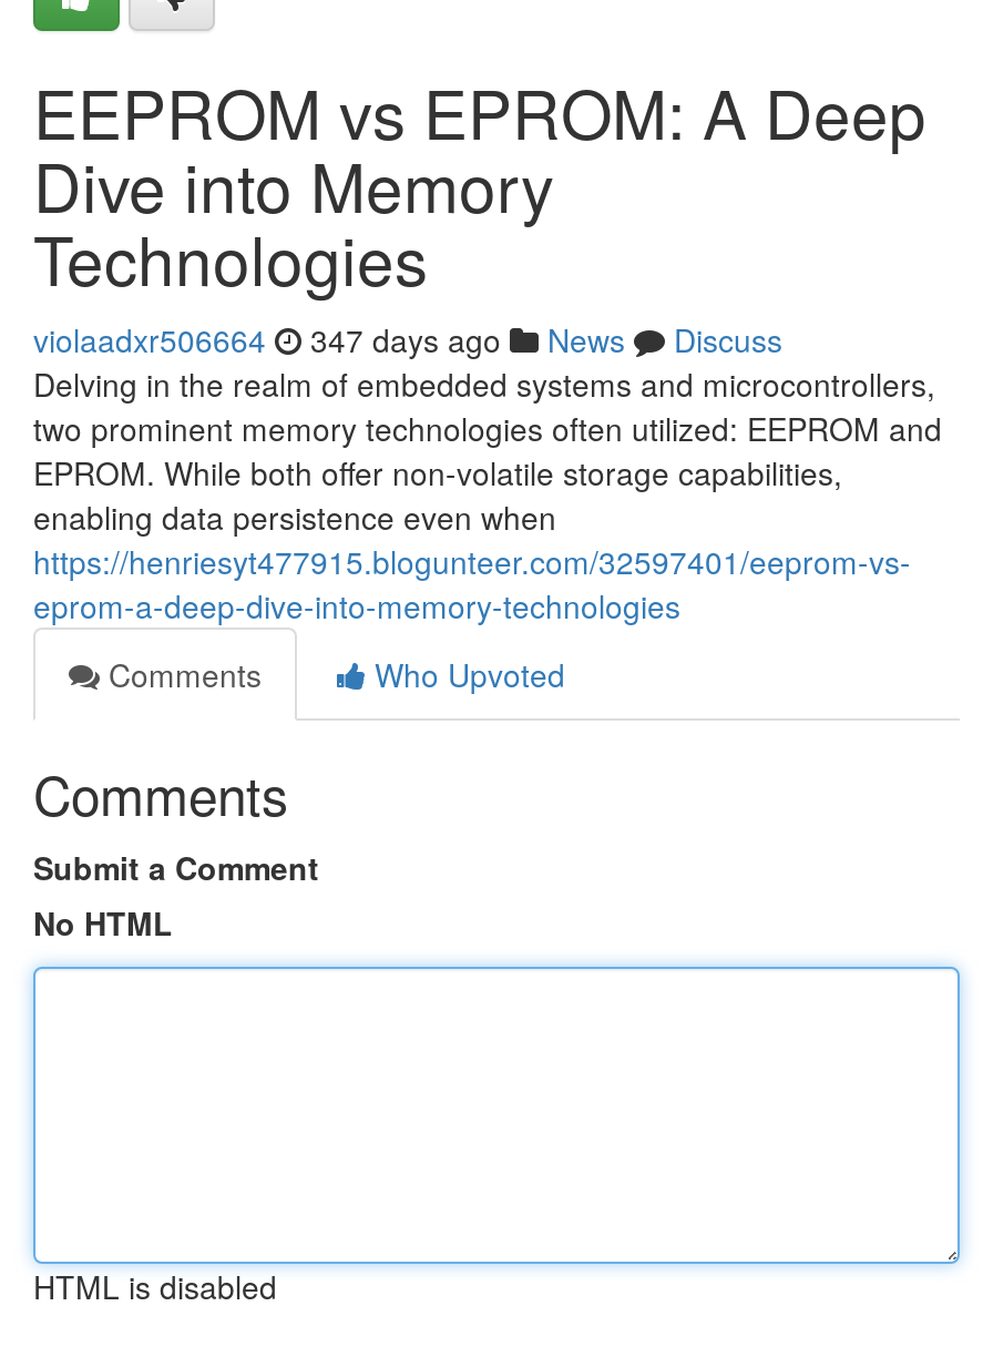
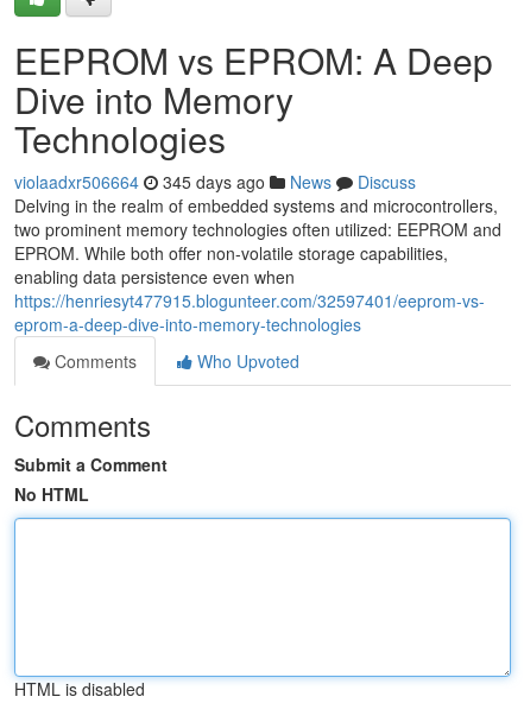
[33,317,782,361] violaadxr506664 347 days ago News Discuss -> [14,170,416,194] violaadxr506664 345 days ago News Discuss

